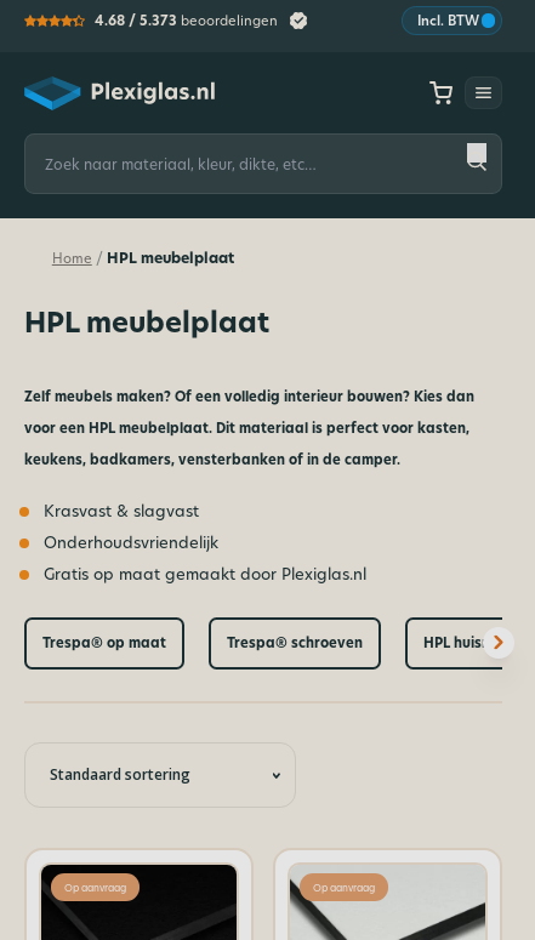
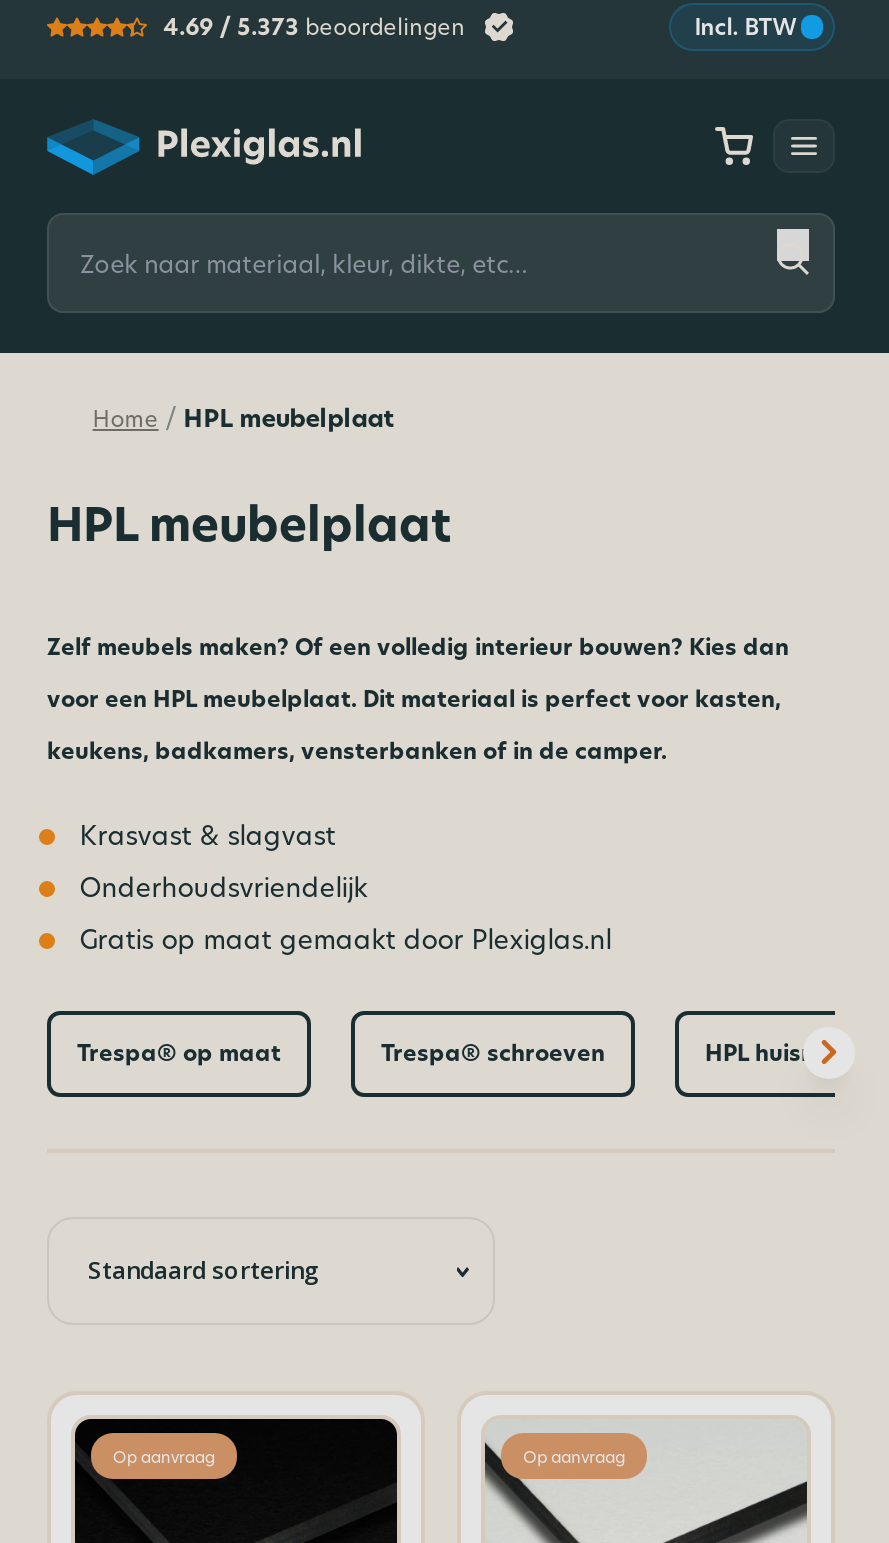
[95,11,278,29] 4.68 / 5.373 beoordelingen -> [163,11,465,41] 4.69 / 5.373 beoordelingen

